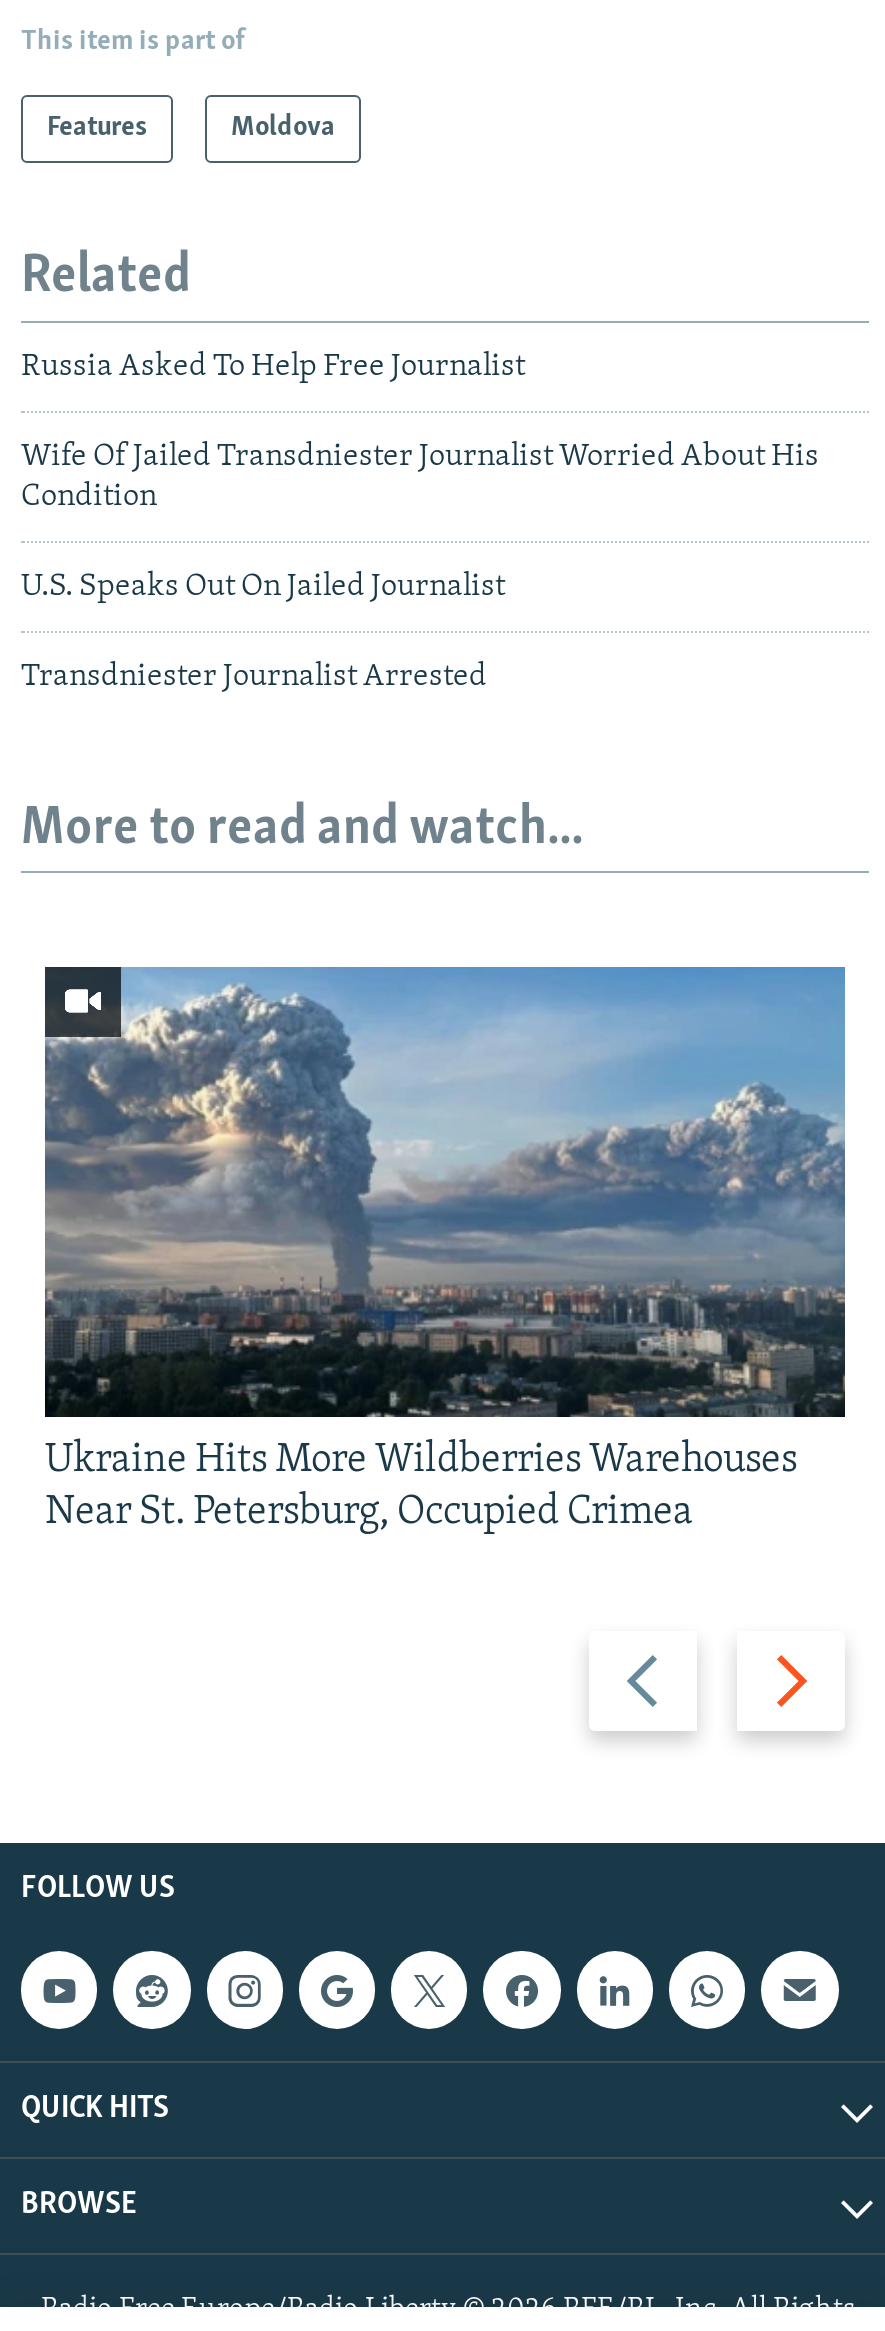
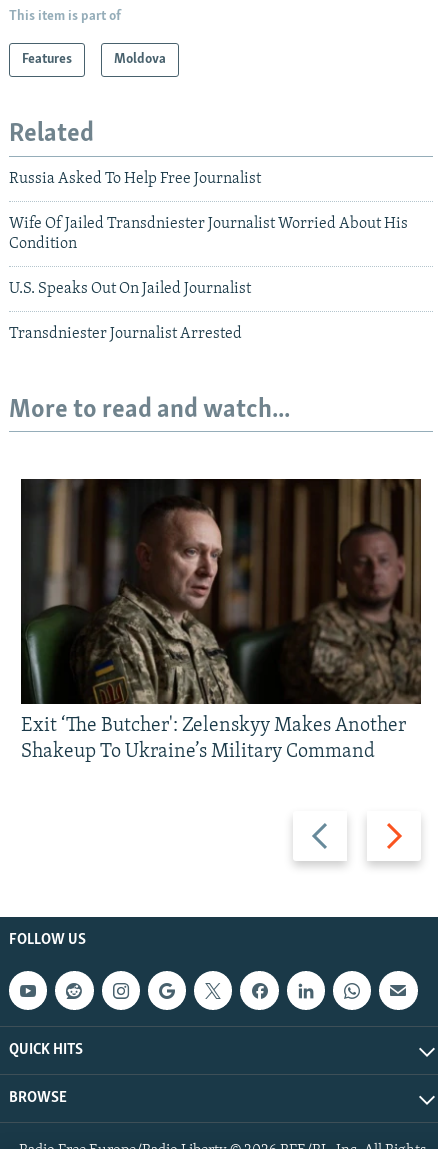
[43,965,847,1534] [image] | Ukraine Hits More Wildberries Warehouses | Near St. Petersburg, Occupied Crimea -> [20,478,422,762] [image] | Exit ‘The Butcher': Zelenskyy Makes Another | Shakeup To Ukraine’s Military Command

